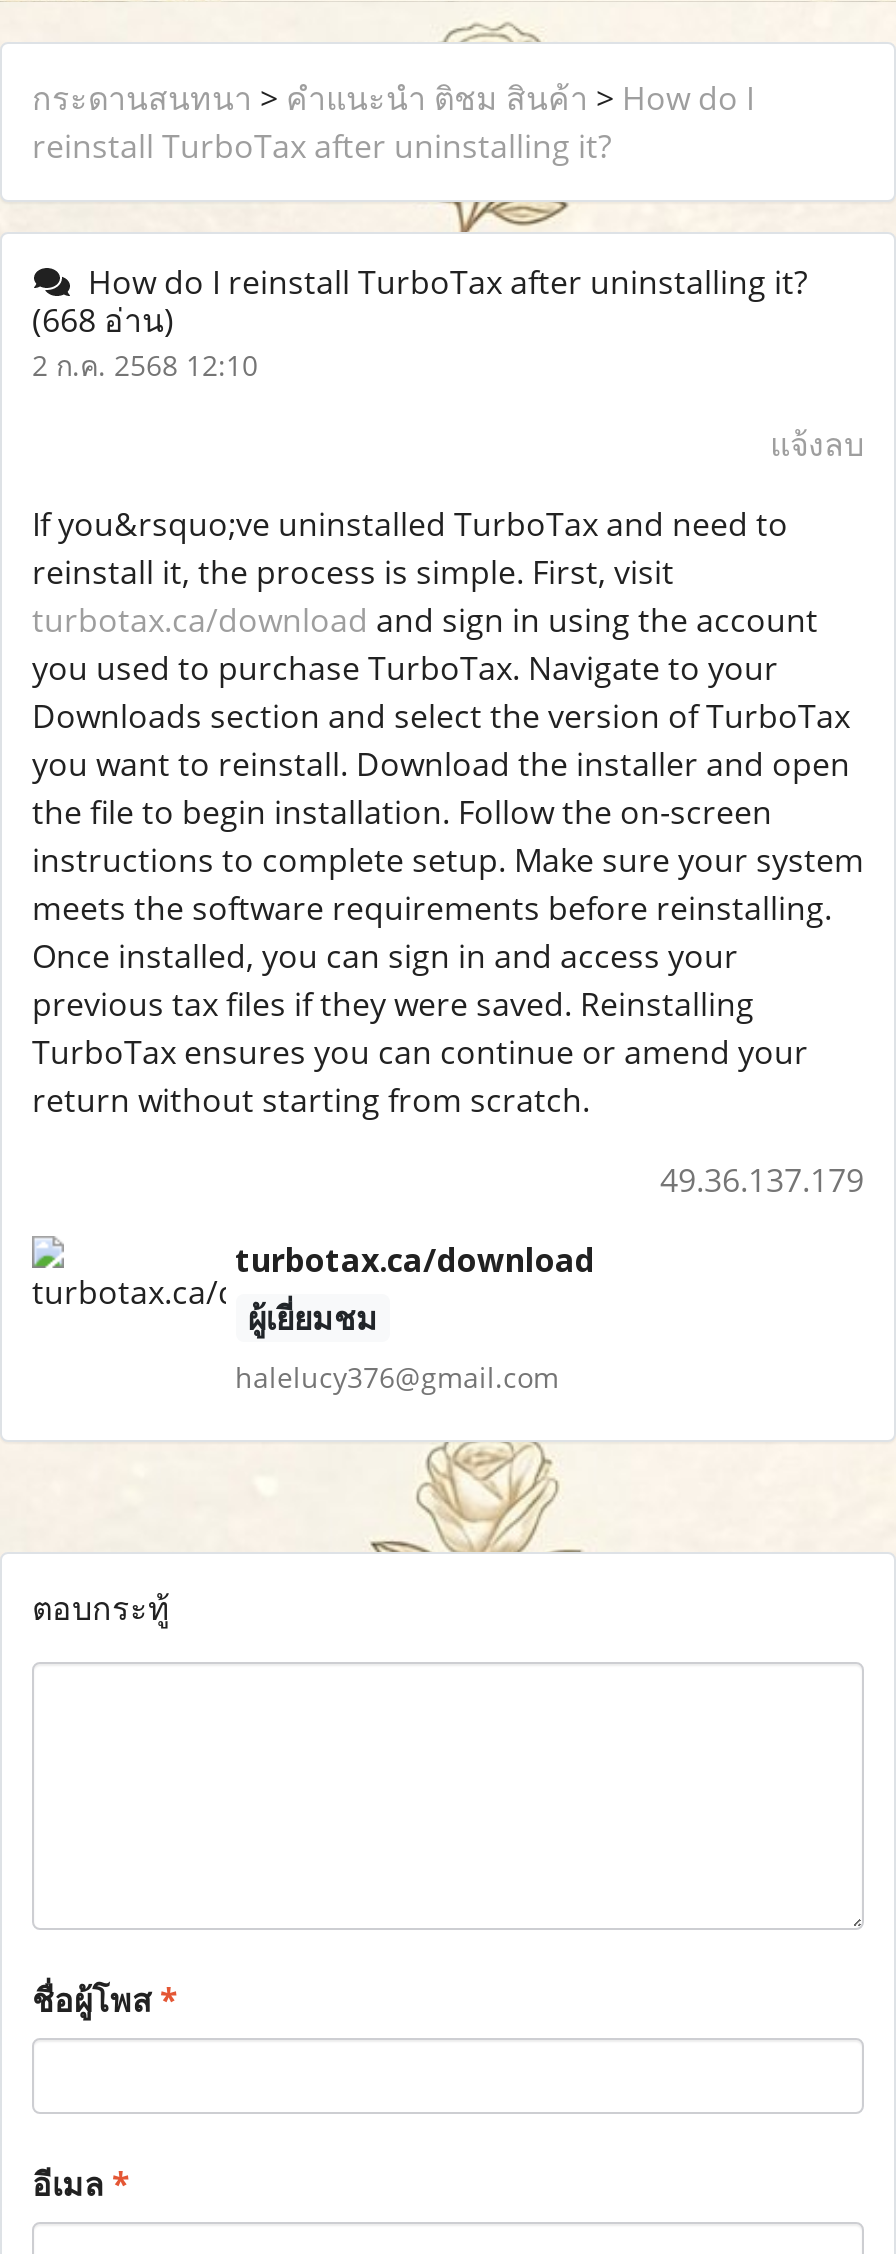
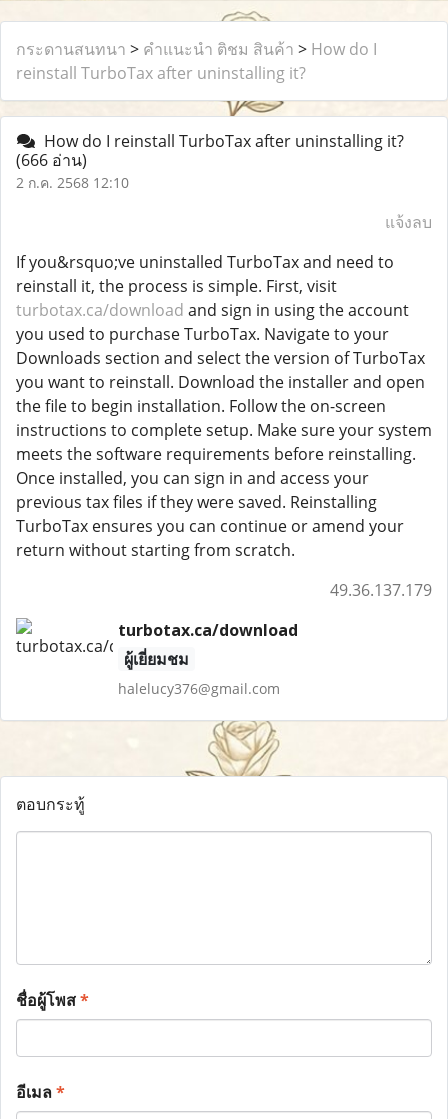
[32,298,174,342] (668 อ่าน) -> [16,149,87,171] (666 อ่าน)

